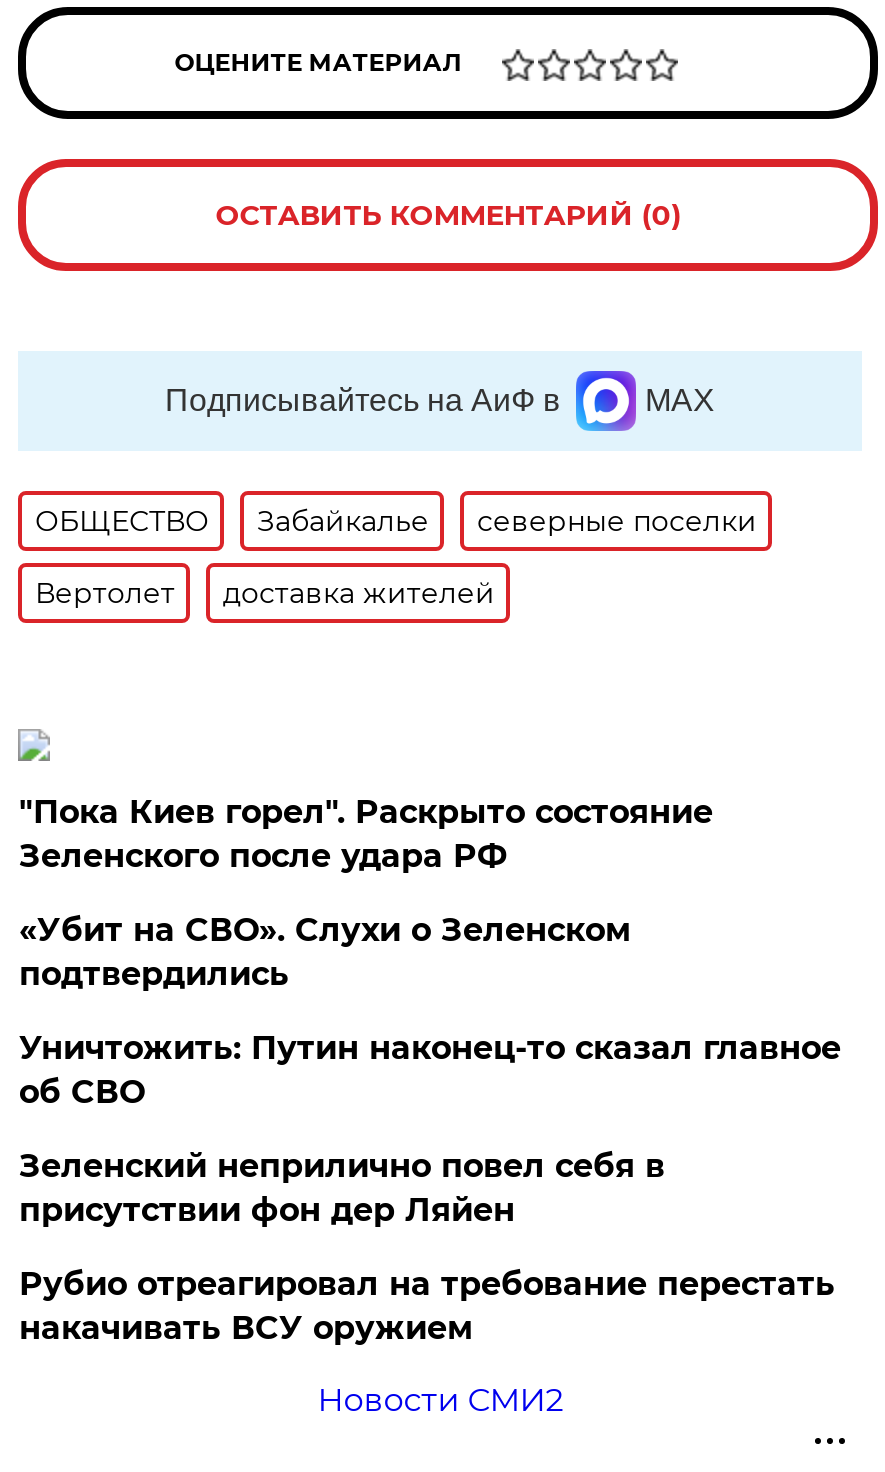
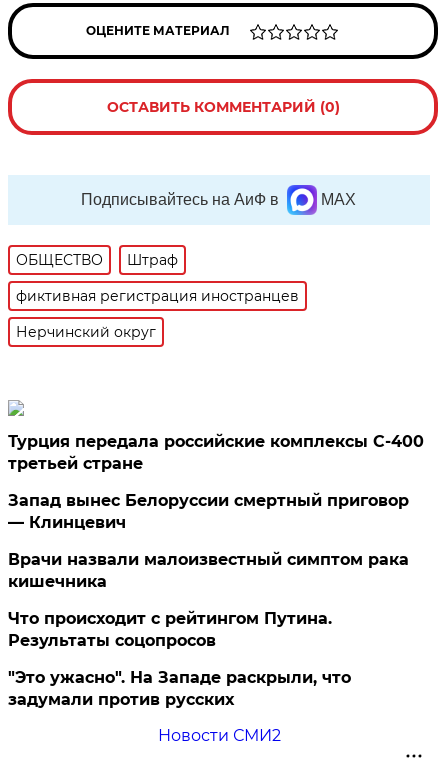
[35,503,757,611] Забайкалье | северные поселки | Вертолет | доставка жителей -> [16,251,299,341] Штраф | фиктивная регистрация иностранцев | Нерчинский округ
[19,793,841,1347] "Пока Киев горел". Раскрыто состояние | Зеленского после удара РФ | «Убит на СВО». Слухи о Зеленском | подтвердились | Уничтожить: Путин наконец-то сказал главное | об СВО | Зеленский неприлично повел cебя в | присутствии фон дер Ляйен | Рубио отреагировал на требование перестать | накачивать ВСУ оружием -> [8,432,424,709] Турция передала российские комплексы С-400 | третьей стране | Запад вынес Белоруссии смертный приговор | — Клинцевич | Врачи назвали малоизвестный симптом рака | кишечника | Что происходит с рейтингом Путина. | Результаты соцопросов | "Это ужасно". На Западе раскрыли, что | задумали против русских

